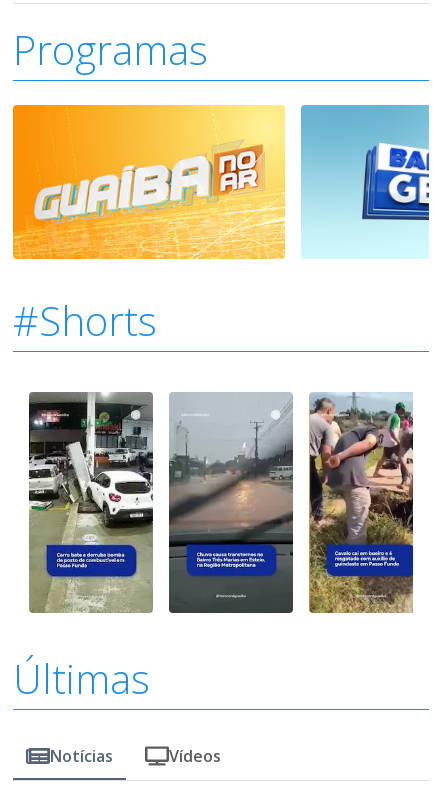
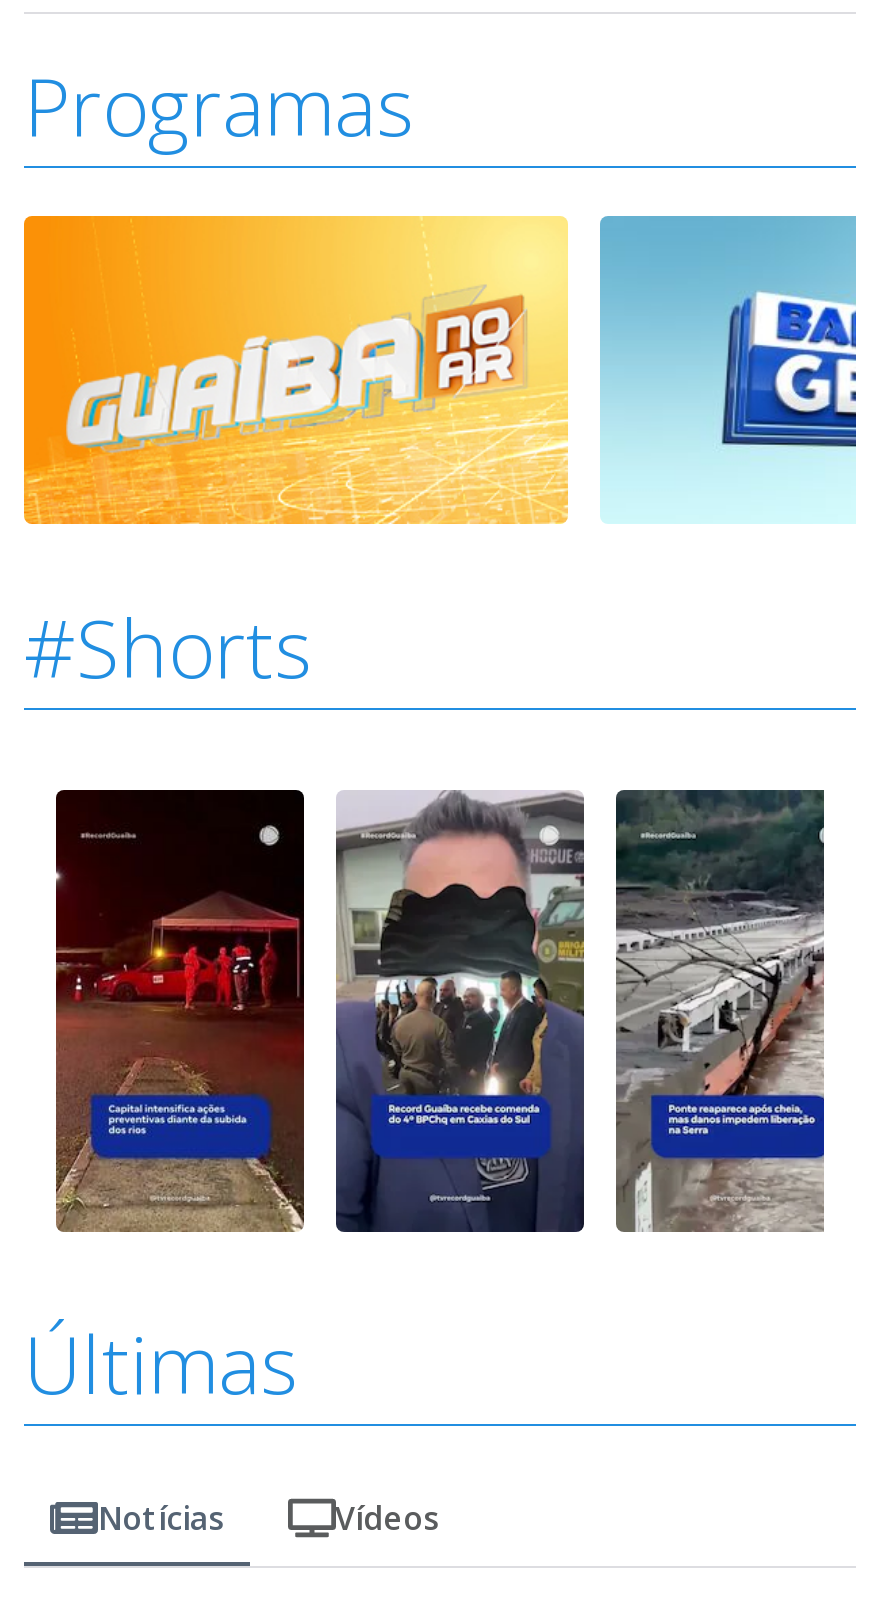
[28,391,154,613] [image] -> [54,788,306,1232] [image]
[169,393,293,613] [image] -> [336,792,586,1232] [image]
[308,392,413,613] [image] -> [614,788,826,1232] [image]

